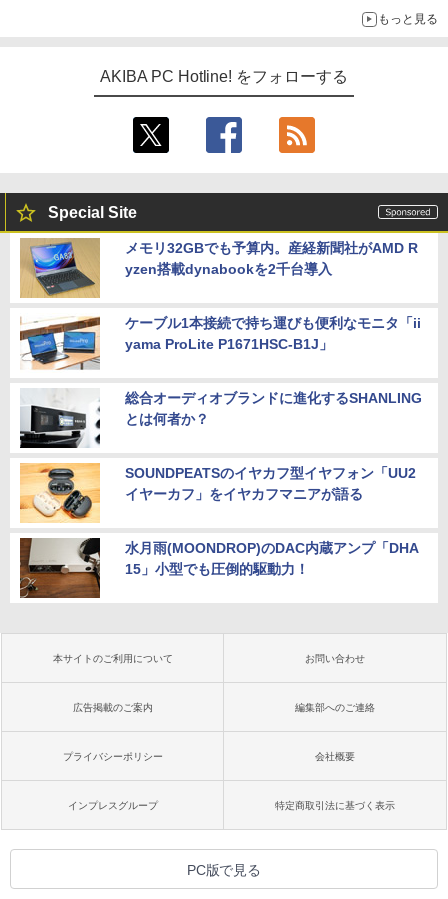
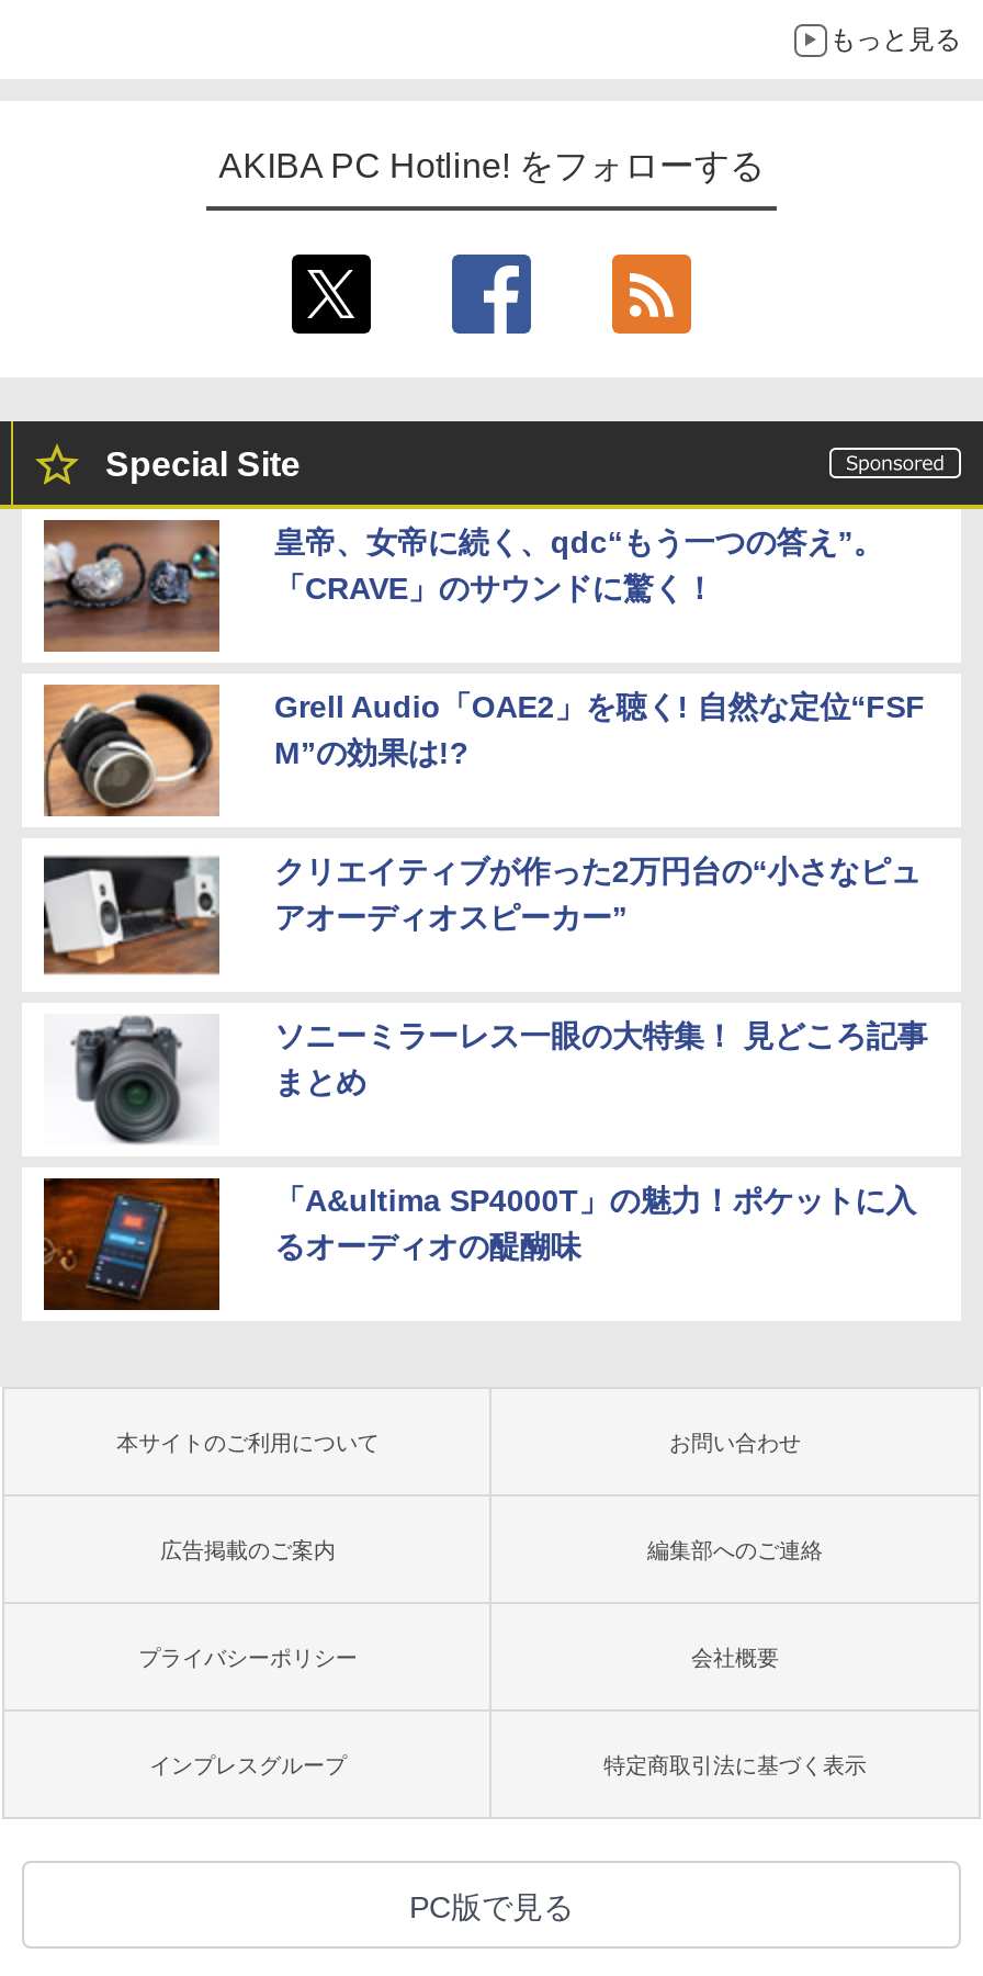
[19,238,418,298] [image] | メモリ32GBでも予算内。産経新聞社がAMD R | yzen搭載dynabookを2千台導入 -> [42,520,884,652] [image] | 皇帝、女帝に続く、qdc“もう一つの答え”。 | 「CRAVE」のサウンドに驚く！
[19,313,421,373] [image] | ケーブル1本接続で持ち運びも便利なモニタ「ii | yama ProLite P1671HSC-B1J」 -> [42,682,925,818] [image] | Grell Audio「OAE2」を聴く! 自然な定位“FSF | M”の効果は!?
[19,390,422,449] [image] | 総合オーディオブランドに進化するSHANLING | とは何者か？ -> [42,854,921,981] [image] | クリエイティブが作った2万円台の“小さなピュ | アオーディオスピーカー”
[19,462,416,524] [image] | SOUNDPEATSのイヤカフ型イヤフォン「UU2 | イヤーカフ」をイヤカフマニアが語る -> [44,1014,927,1145] [image] | ソニーミラーレス一眼の大特集！ 見どころ記事 | まとめ
[20,538,419,599] [image] | 水月雨(MOONDROP)のDAC内蔵アンプ「DHA | 15」小型でも圧倒的駆動力！ -> [44,1176,916,1312] [image] | 「A&ultima SP4000T」の魅力！ポケットに入 | るオーディオの醍醐味

